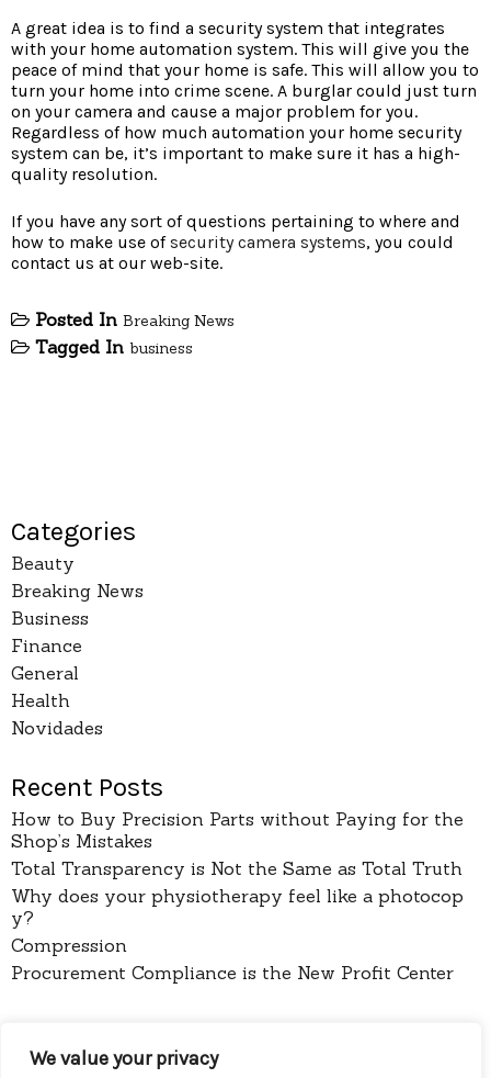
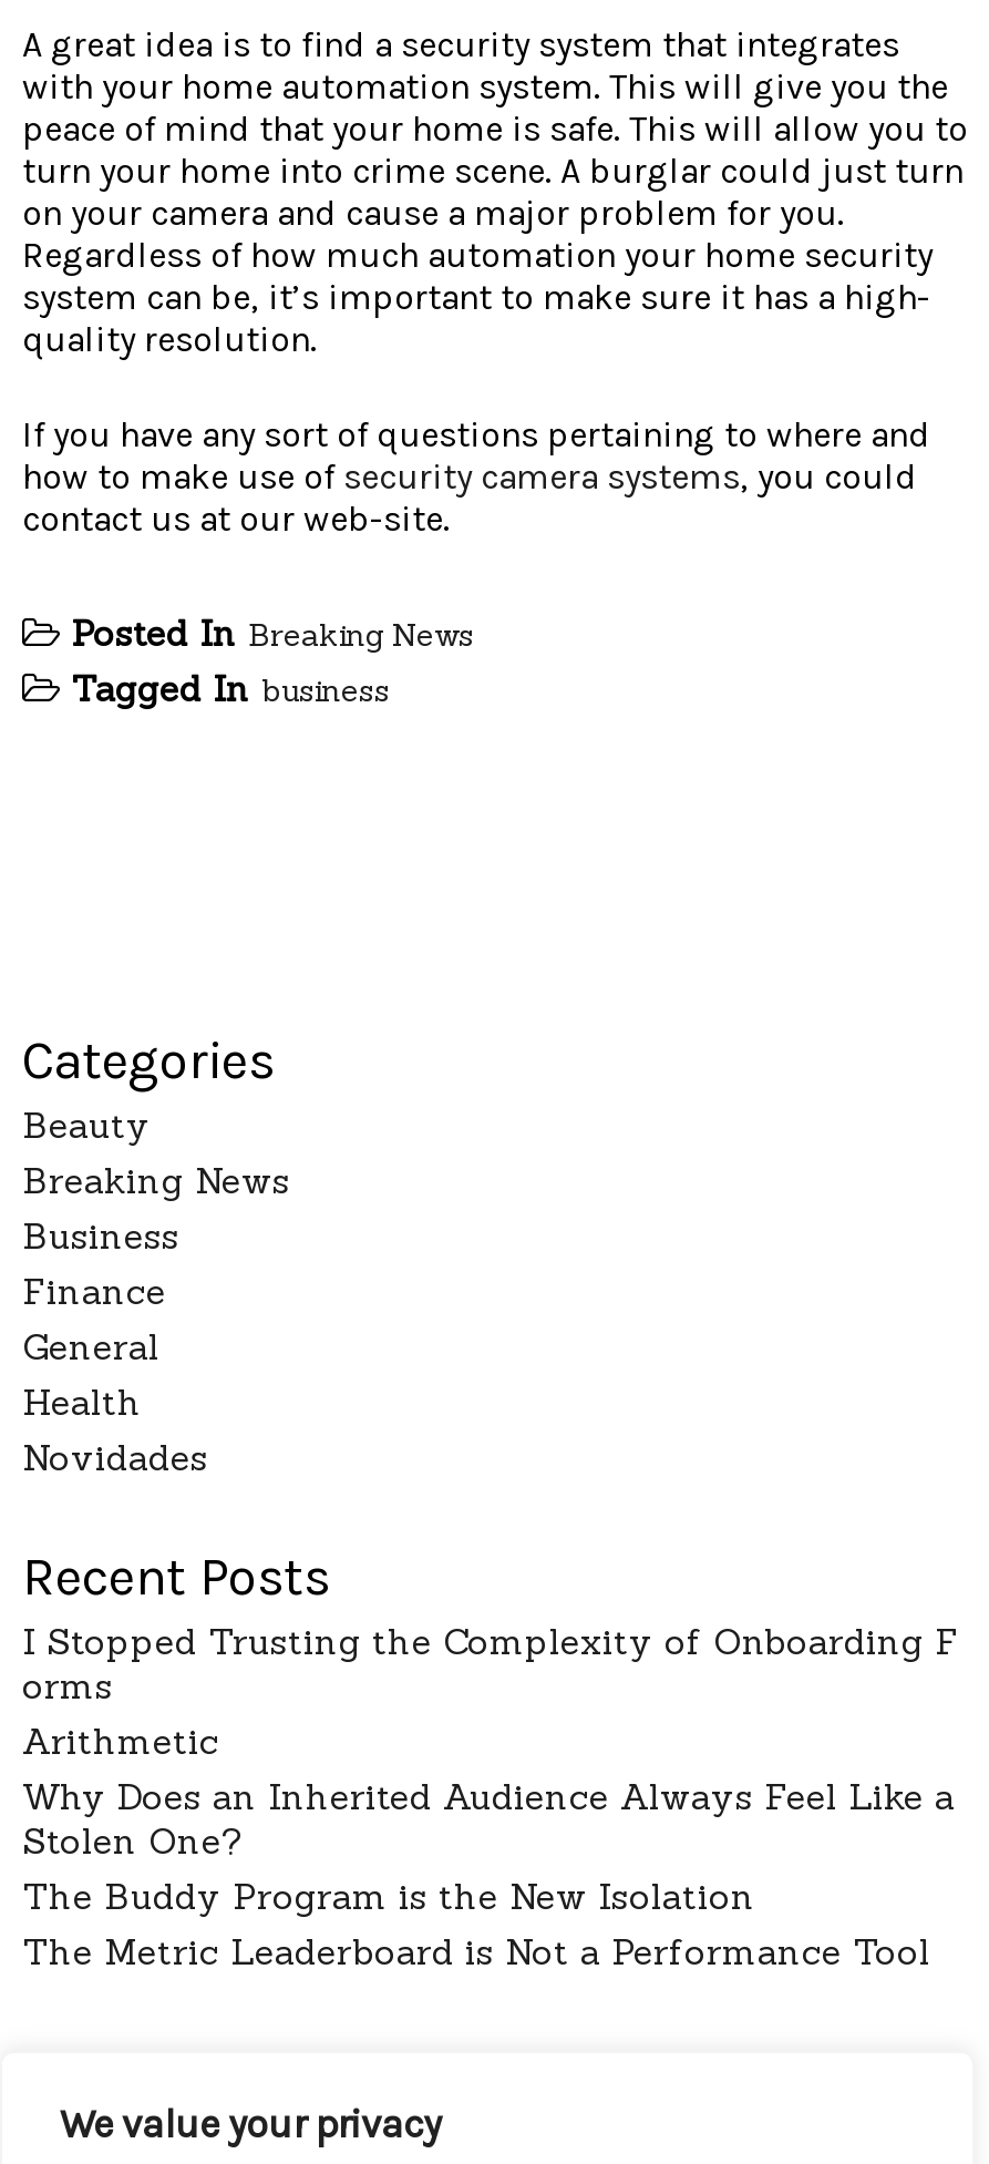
[11,808,464,983] How to Buy Precision Parts without Paying for the | Shop’s Mistakes | Total Transparency is Not the Same as Total Truth | Why does your physiotherapy feel like a photocop | y? | Compression | Procurement Compliance is the New Profit Center -> [22,1618,959,1973] I Stopped Trusting the Complexity of Onboarding F | orms | Arithmetic | Why Does an Inherited Audience Always Feel Like a | Stolen One? | The Buddy Program is the New Isolation | The Metric Leaderboard is Not a Performance Tool

